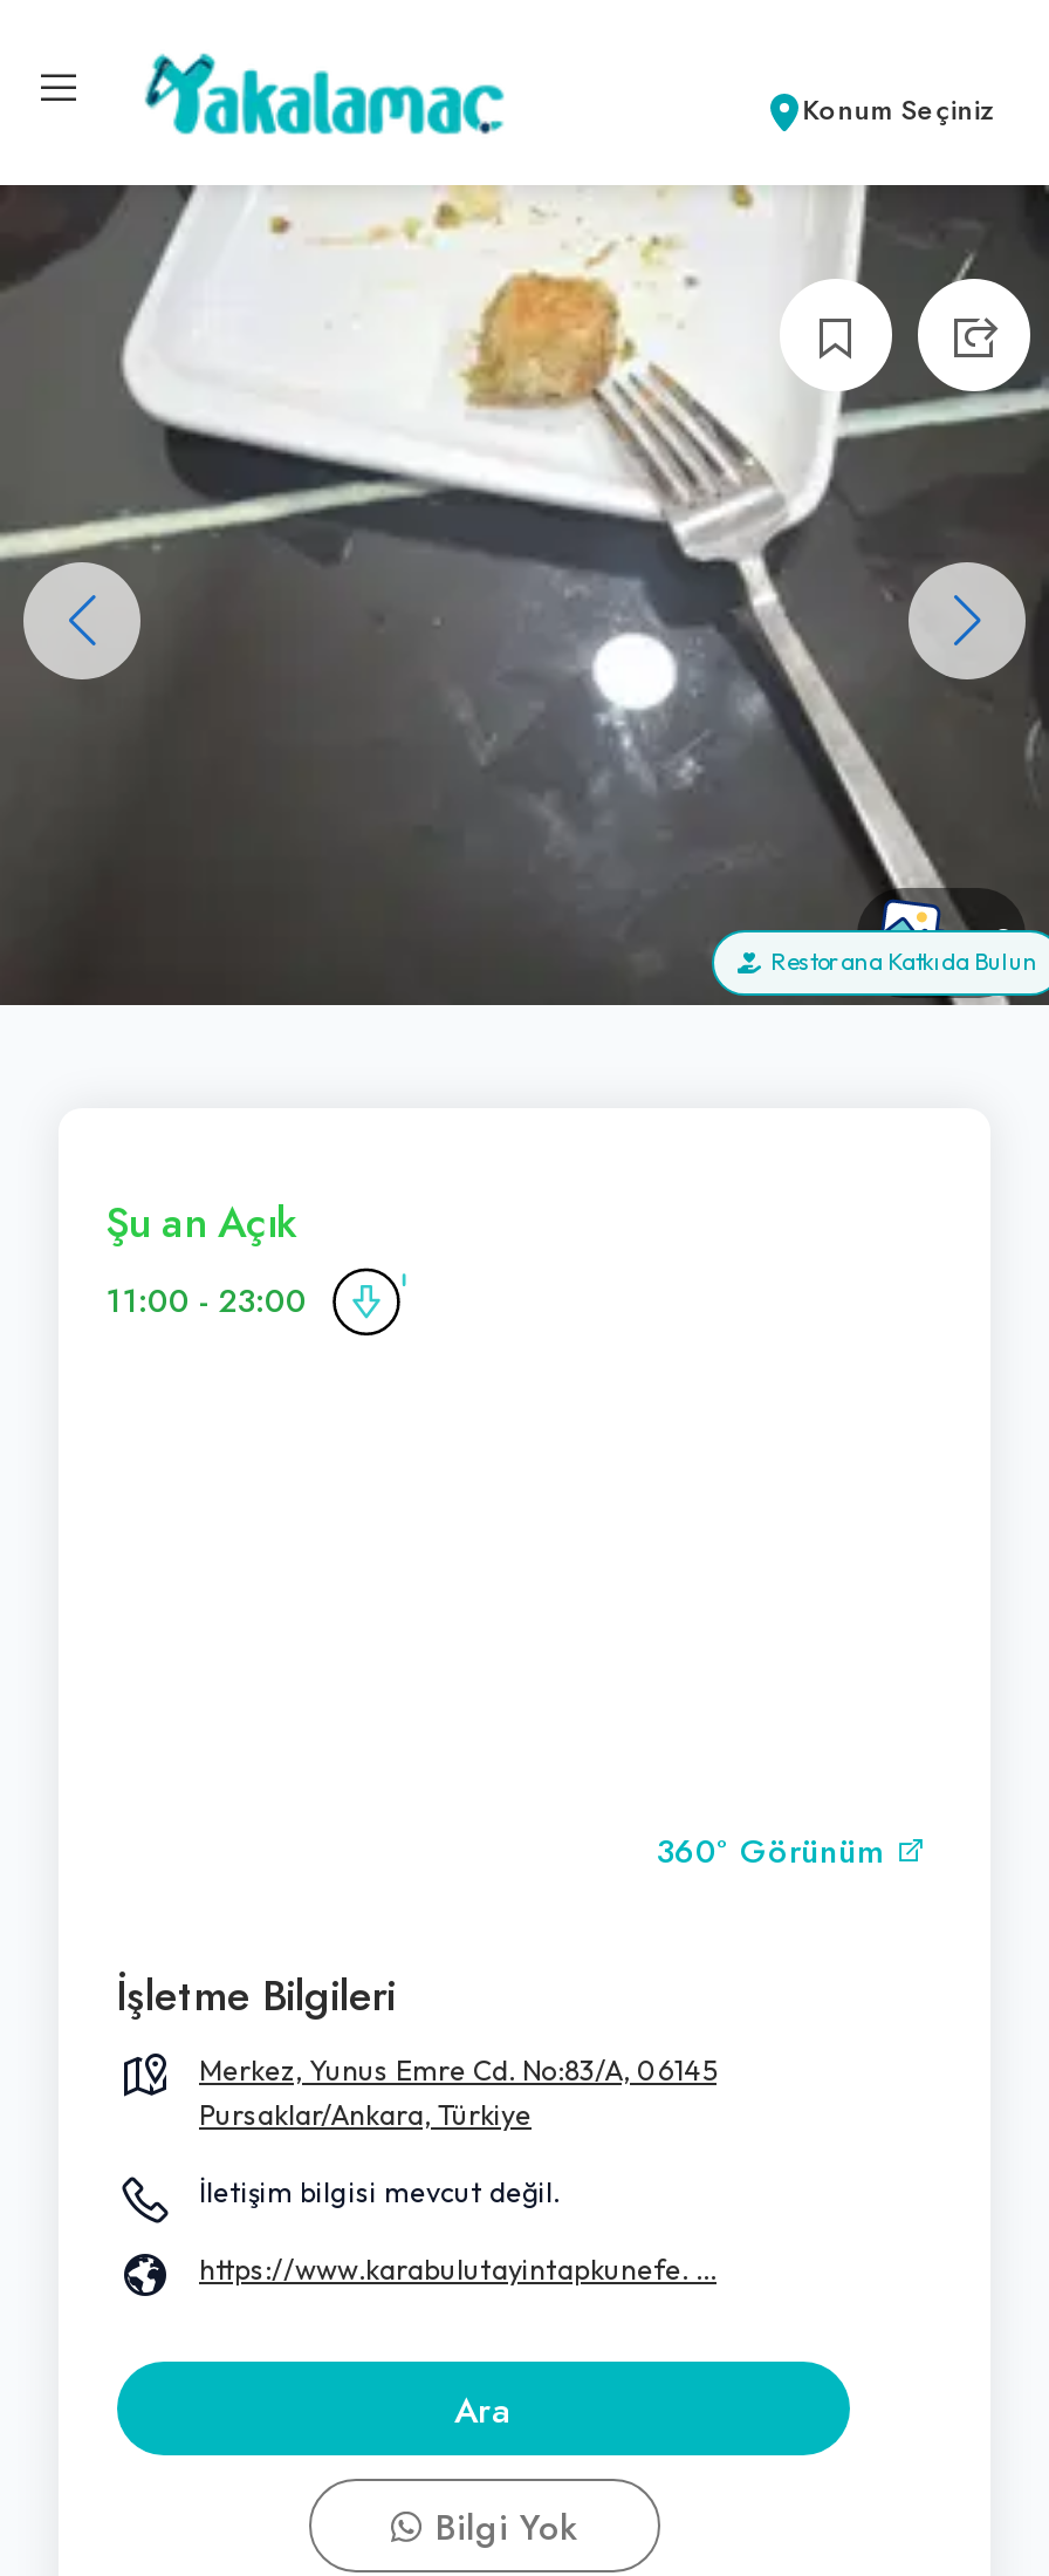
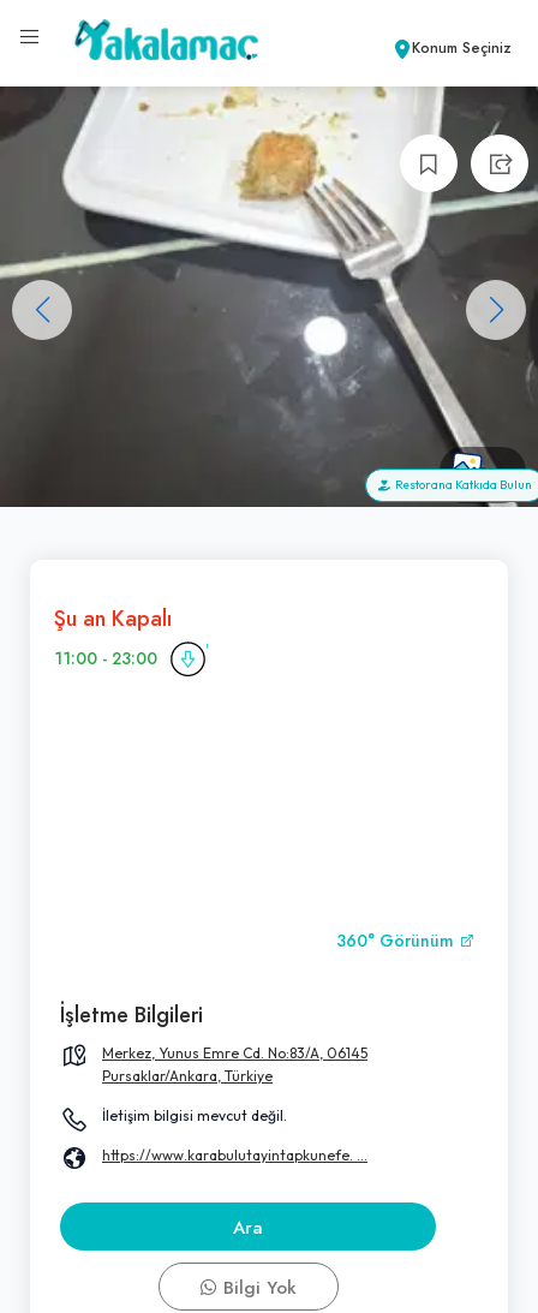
[105,1192,297,1251] Şu an Açık -> [54,603,172,633] Şu an Kapalı

